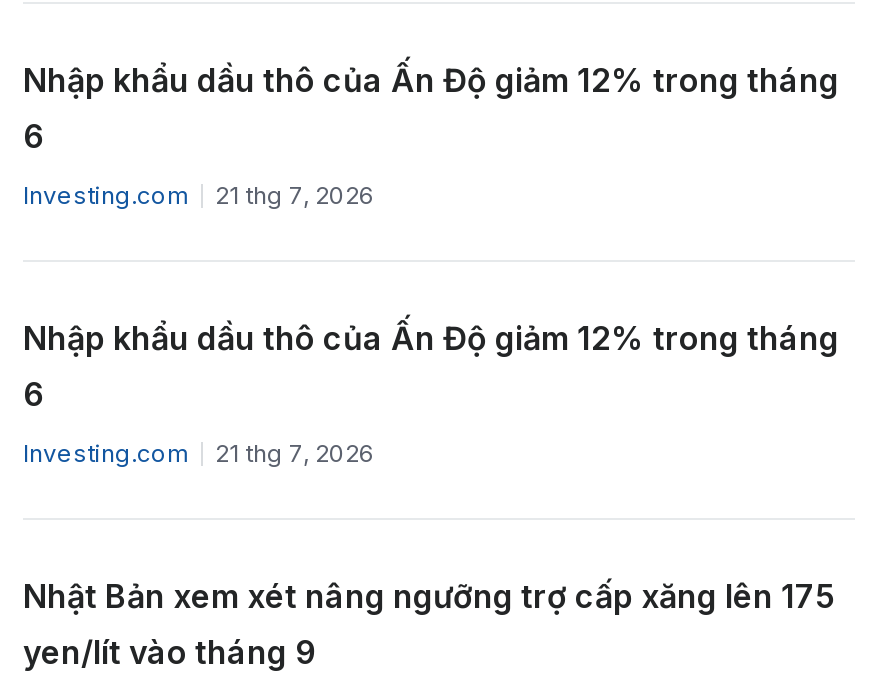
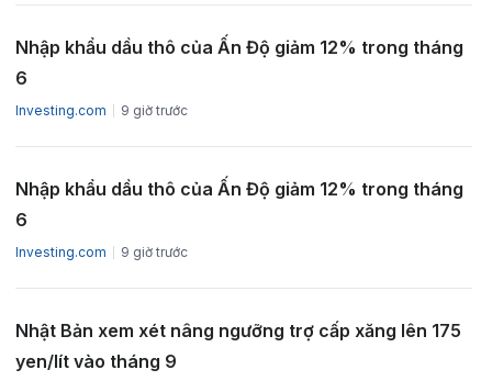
[23,180,375,210] Investing.com 21 thg 7, 2026 -> [15,102,188,118] Investing.com 9 giờ trước
[23,438,375,468] Investing.com 21 thg 7, 2026 -> [15,244,188,260] Investing.com 9 giờ trước

